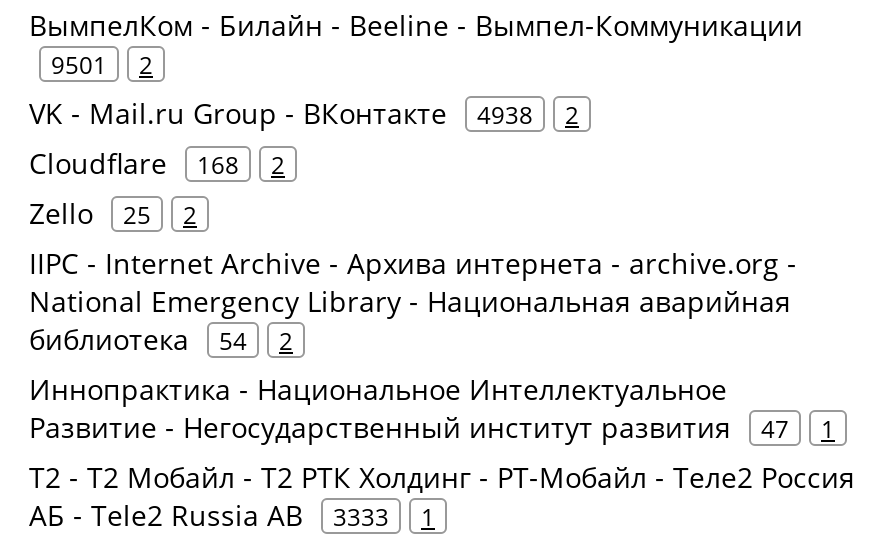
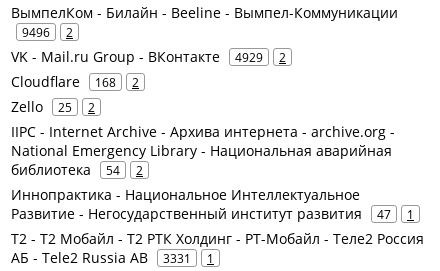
[51,47,153,79] 9501 2 -> [22,24,73,40] 9496 2
[29,93,579,131] VK - Mail.ru Group - ВКонтакте 4938 2 -> [11,47,286,66] VK - Mail.ru Group - ВКонтакте 4929 2
[29,495,435,533] АБ - Tele2 Russia AB 3333 1 -> [11,248,214,267] АБ - Tele2 Russia AB 3331 1

